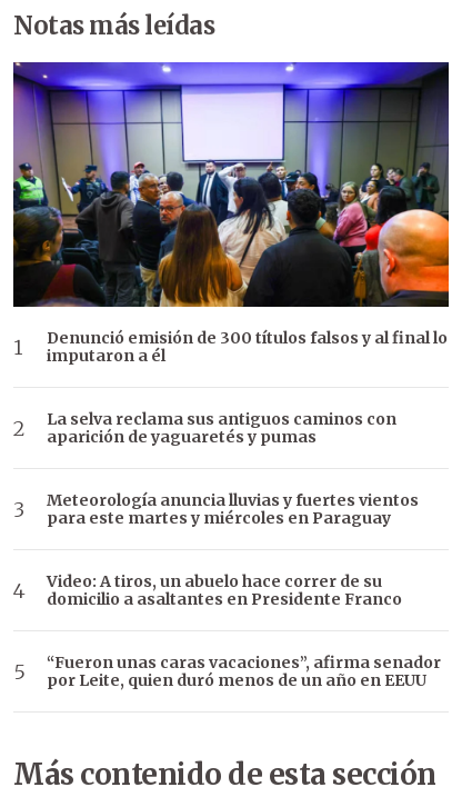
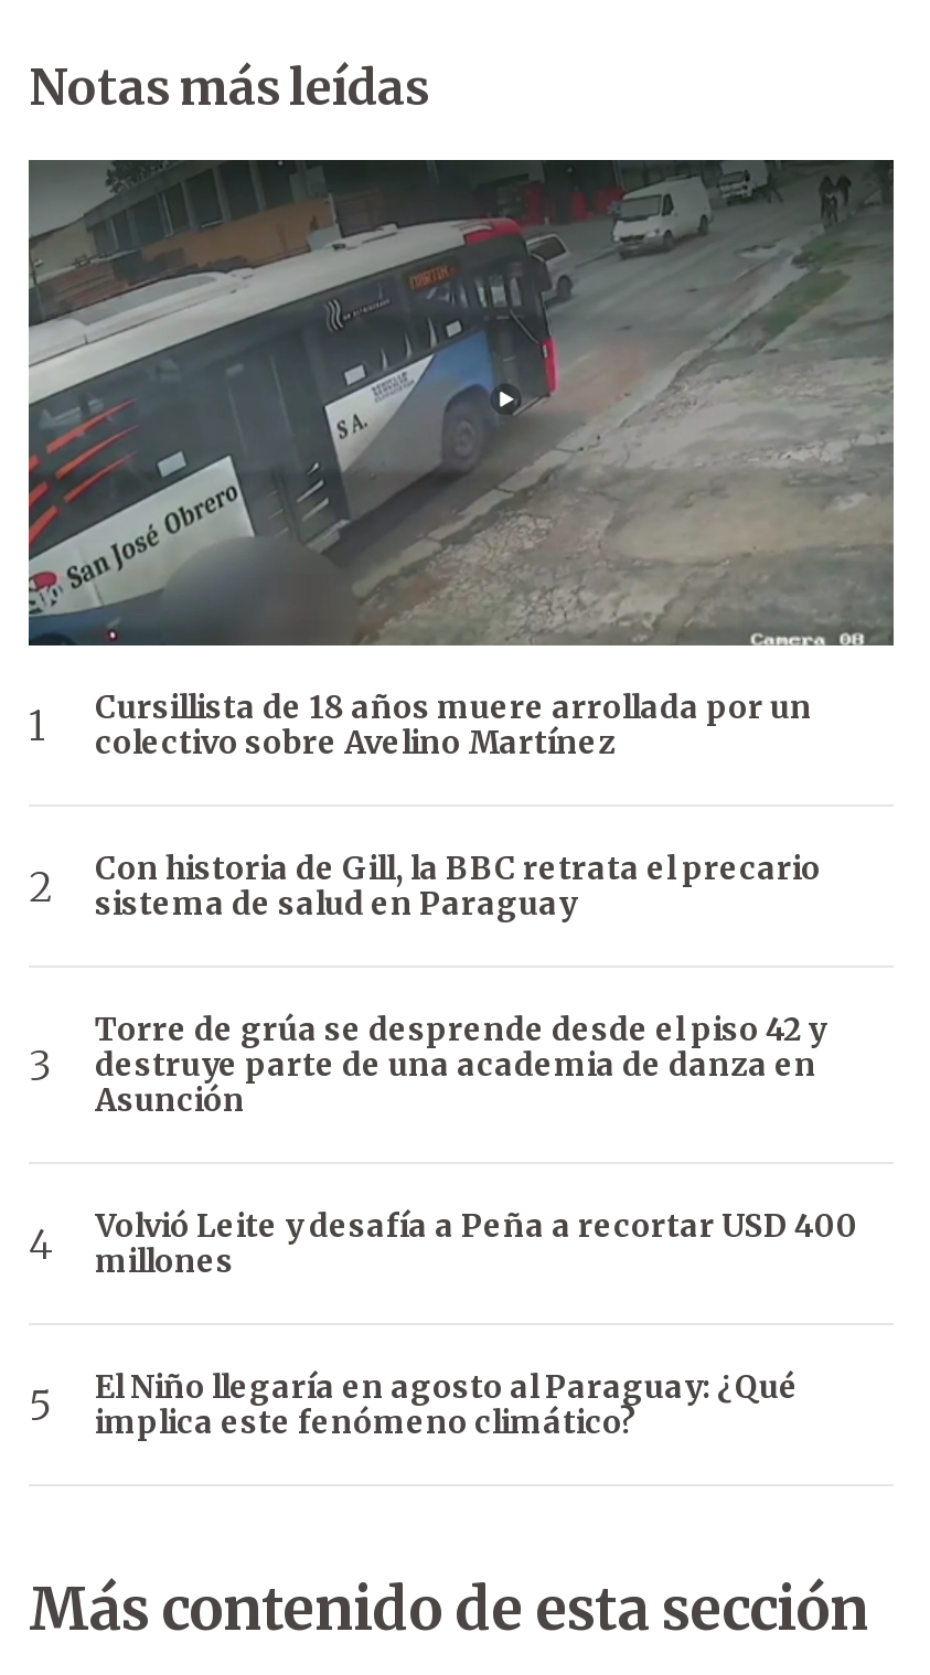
[12,61,450,366] [image] | Denunció emisión de 300 títulos falsos y al final lo | imputaron a él -> [26,158,896,763] [image] | Cursillista de 18 años muere arrollada por un | colectivo sobre Avelino Martínez
[47,410,396,447] La selva reclama sus antiguos caminos con | aparición de yaguaretés y pumas -> [95,849,821,924] Con historia de Gill, la BBC retrata el precario | sistema de salud en Paraguay
[47,491,419,528] Meteorología anuncia lluvias y fuertes vientos | para este martes y miércoles en Paraguay -> [95,1011,825,1121] Torre de grúa se desprende desde el piso 42 y | destruye parte de una academia de danza en | Asunción
[47,572,402,610] Video: A tiros, un abuelo hace correr de su | domicilio a asaltantes en Presidente Franco -> [95,1207,858,1282] Volvió Leite y desafía a Peña a recortar USD 400 | millones
[47,653,441,691] “Fueron unas caras vacaciones”, afirma senador | por Leite, quien duró menos de un año en EEUU -> [95,1368,799,1443] El Niño llegaría en agosto al Paraguay: ¿Qué | implica este fenómeno climático?

